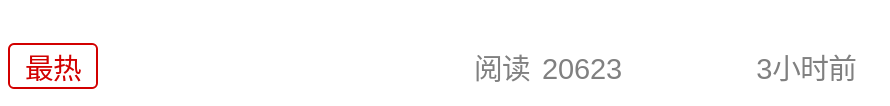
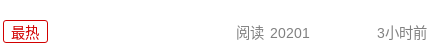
[474,53,622,85] 阅读 20623 -> [236,25,310,41] 阅读 20201

